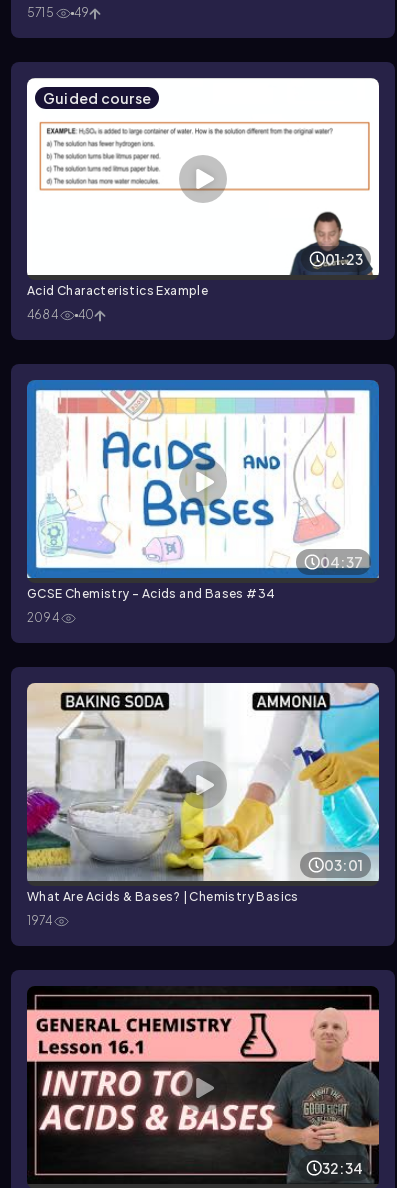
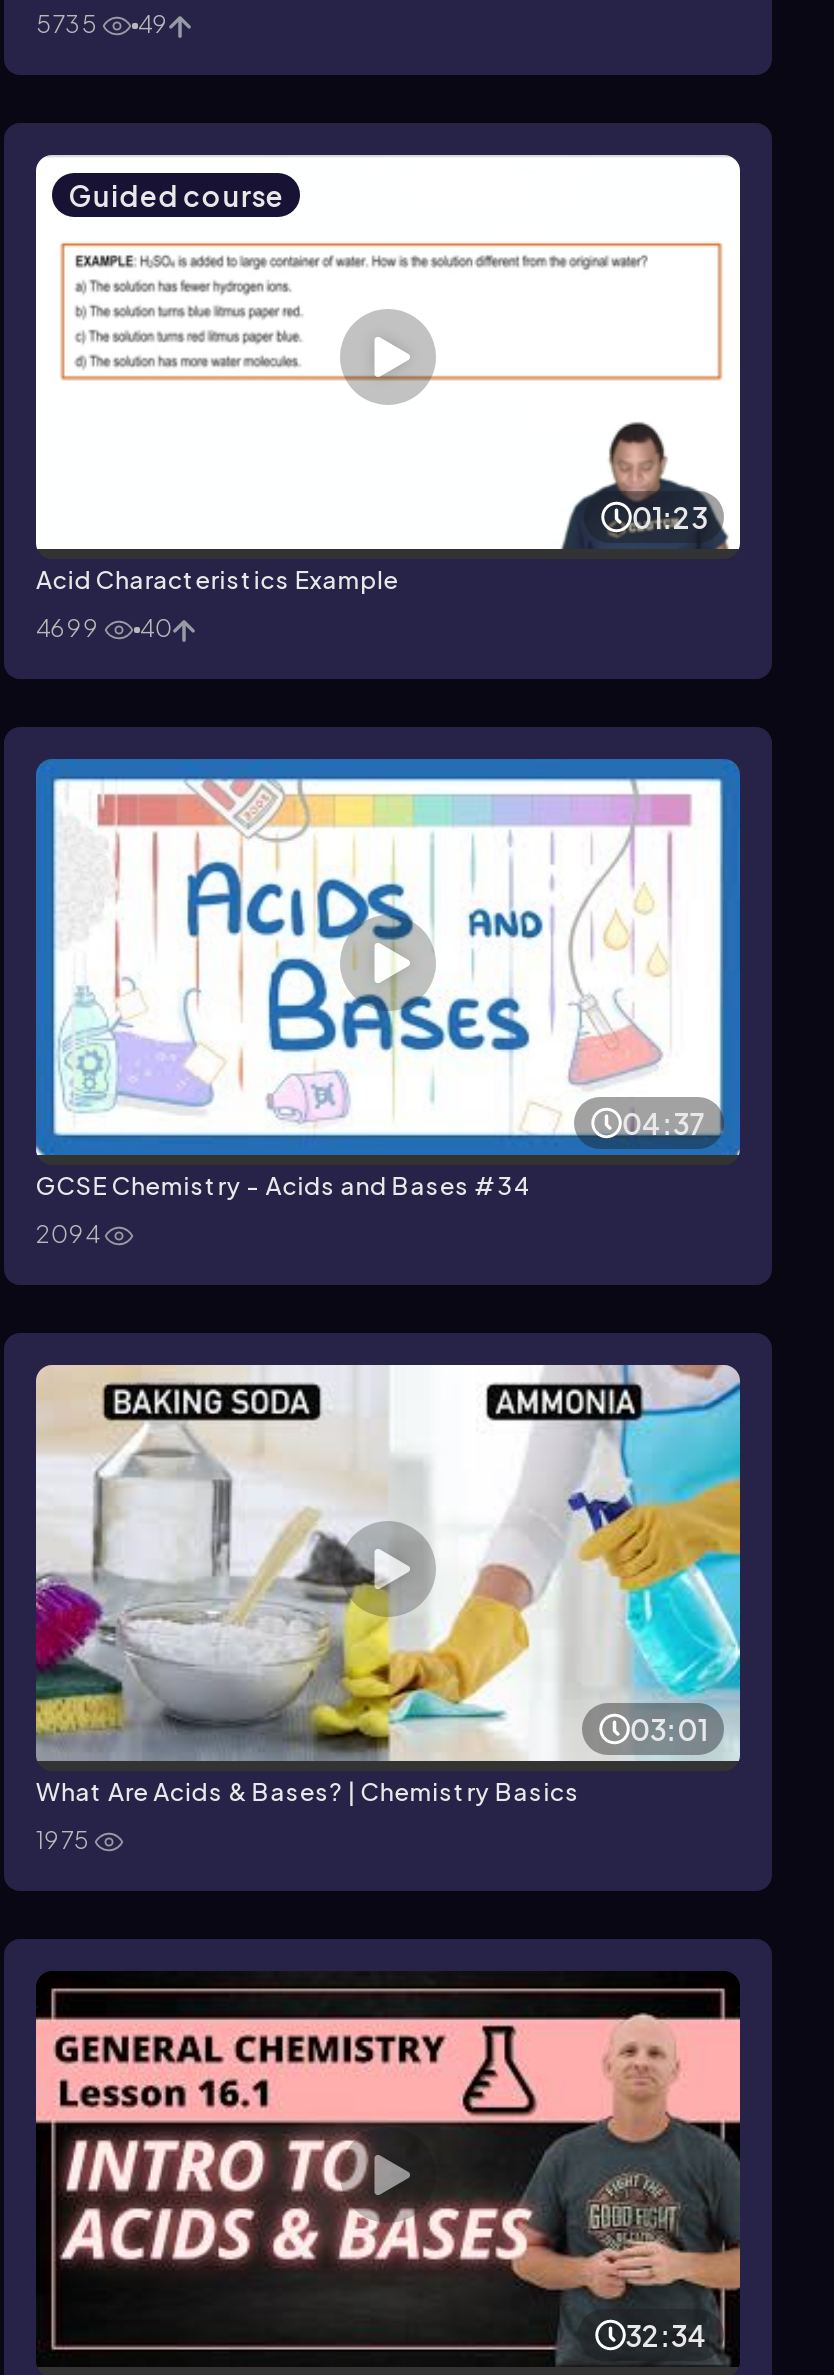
[27,5,89,20] 5715 49 -> [36,9,169,39] 5735 49
[27,307,94,322] 4684 40 -> [36,613,173,643] 4699 40
[27,913,52,928] 1974 -> [36,1825,90,1855] 1975

